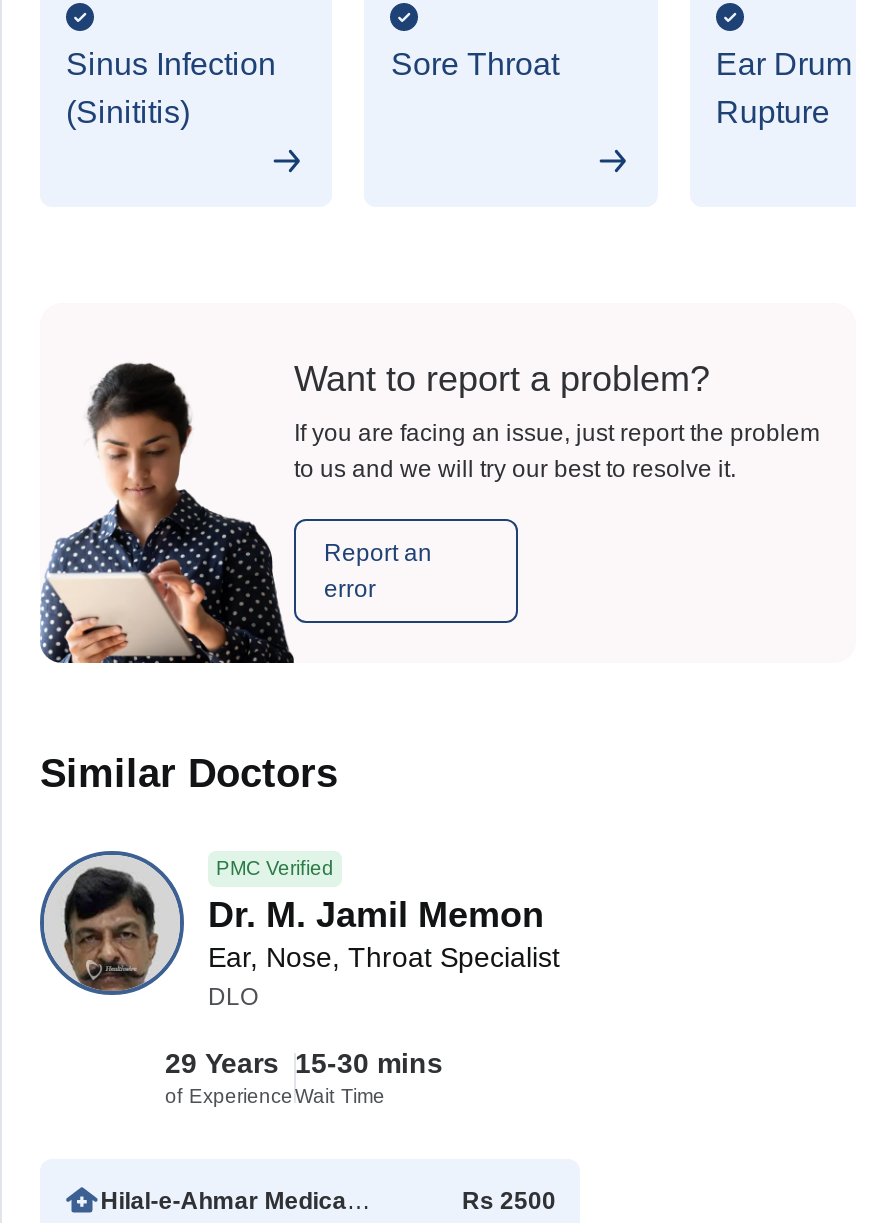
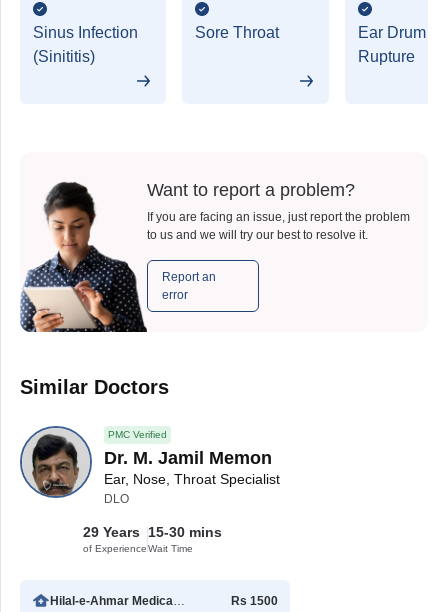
[462,1187,556,1215] Rs 2500 -> [231,594,278,608] Rs 1500

